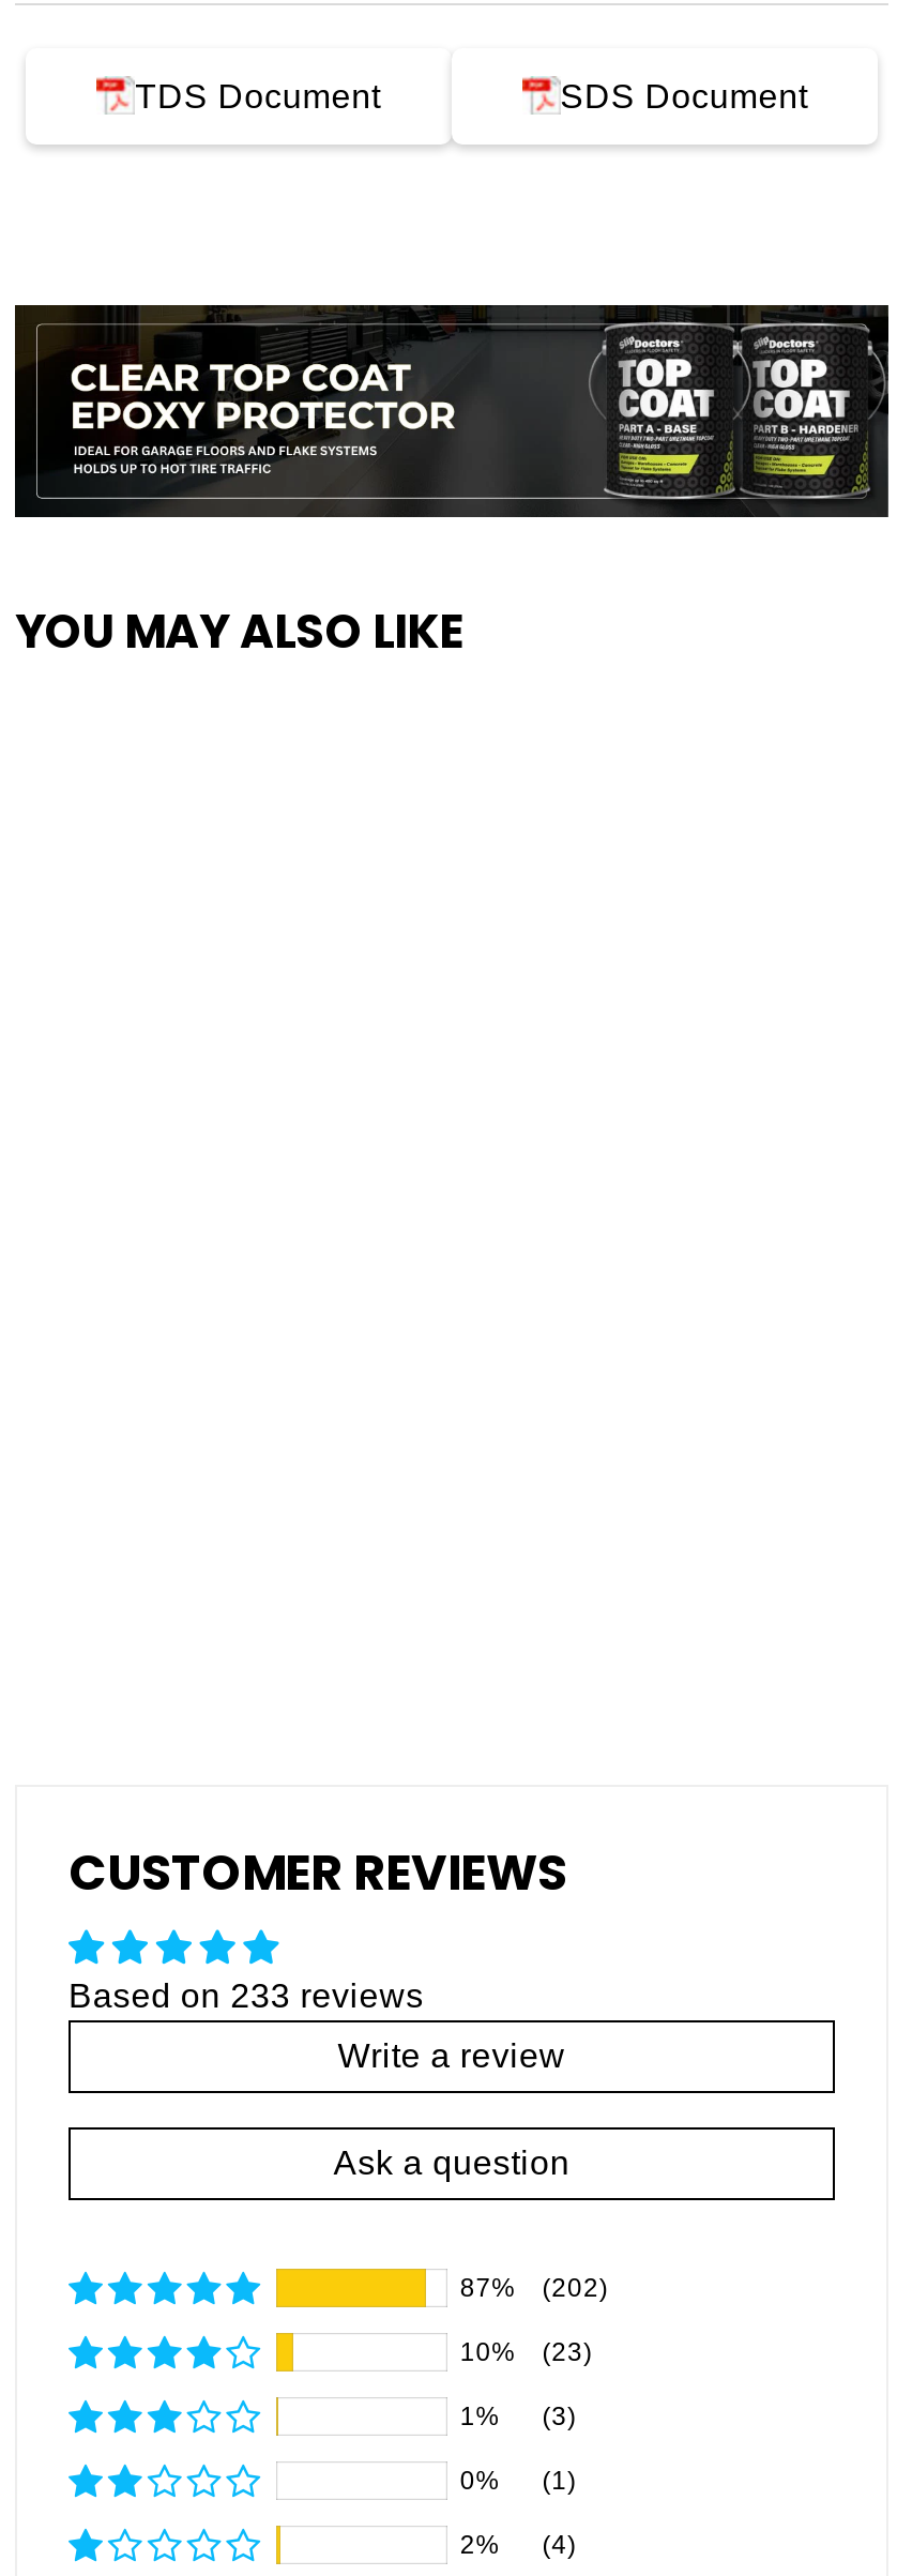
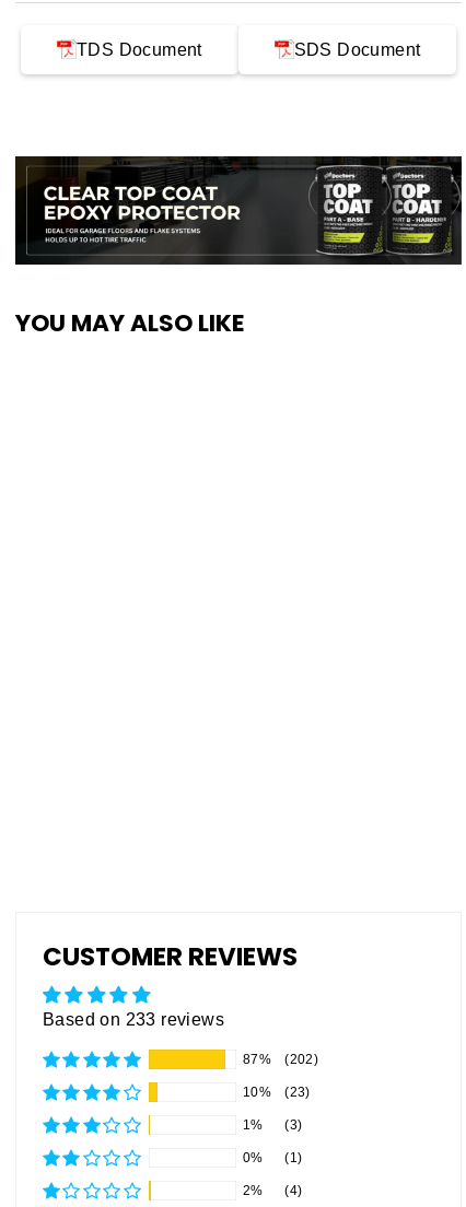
[333,2036,570,2180] Write a review | Ask a question -> none

